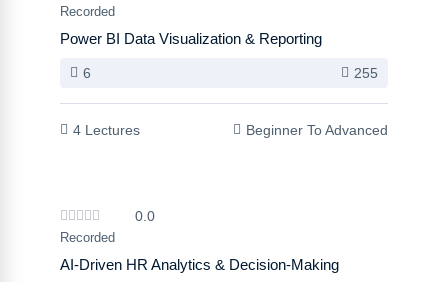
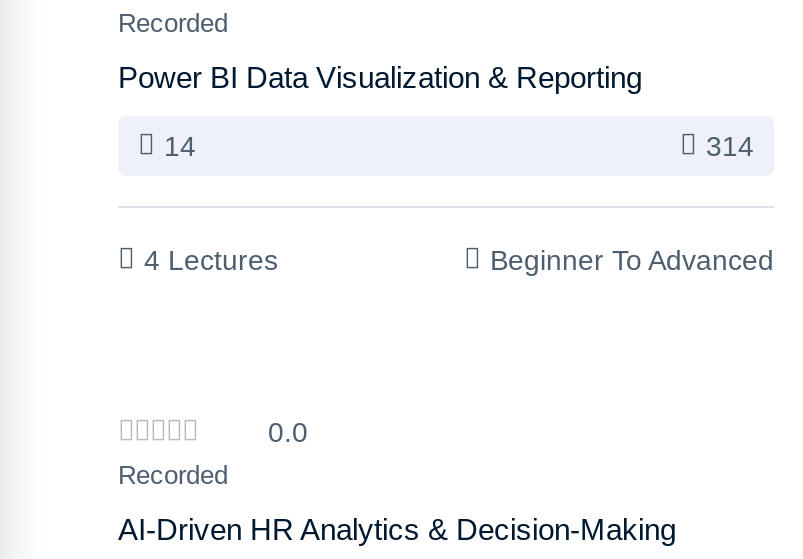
[83,65,91,81] 6 -> [164,130,196,162] 14
[354,65,378,81] 255 -> [706,130,754,162] 314

